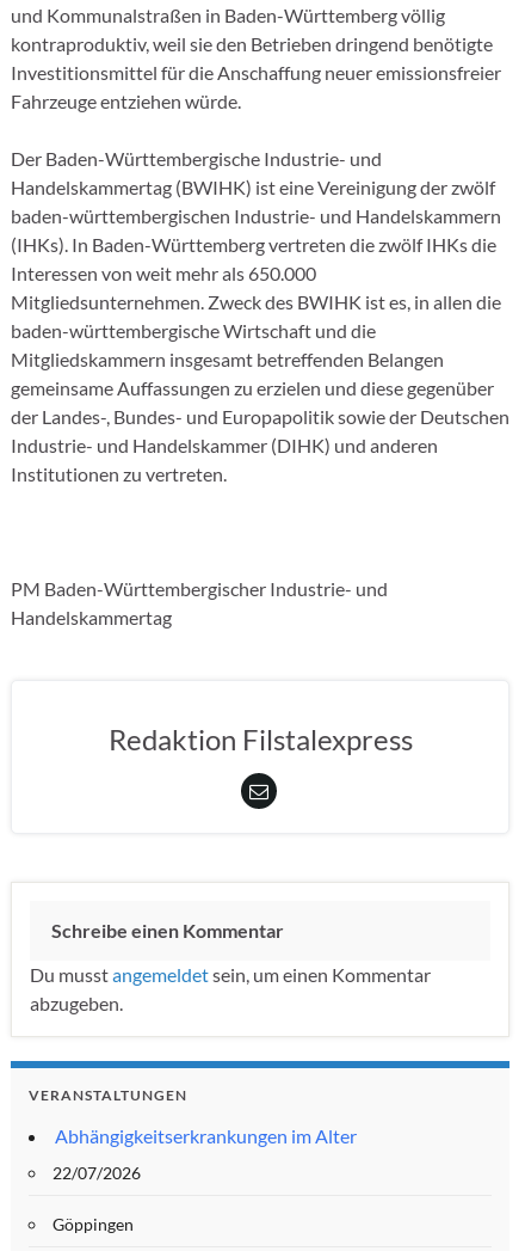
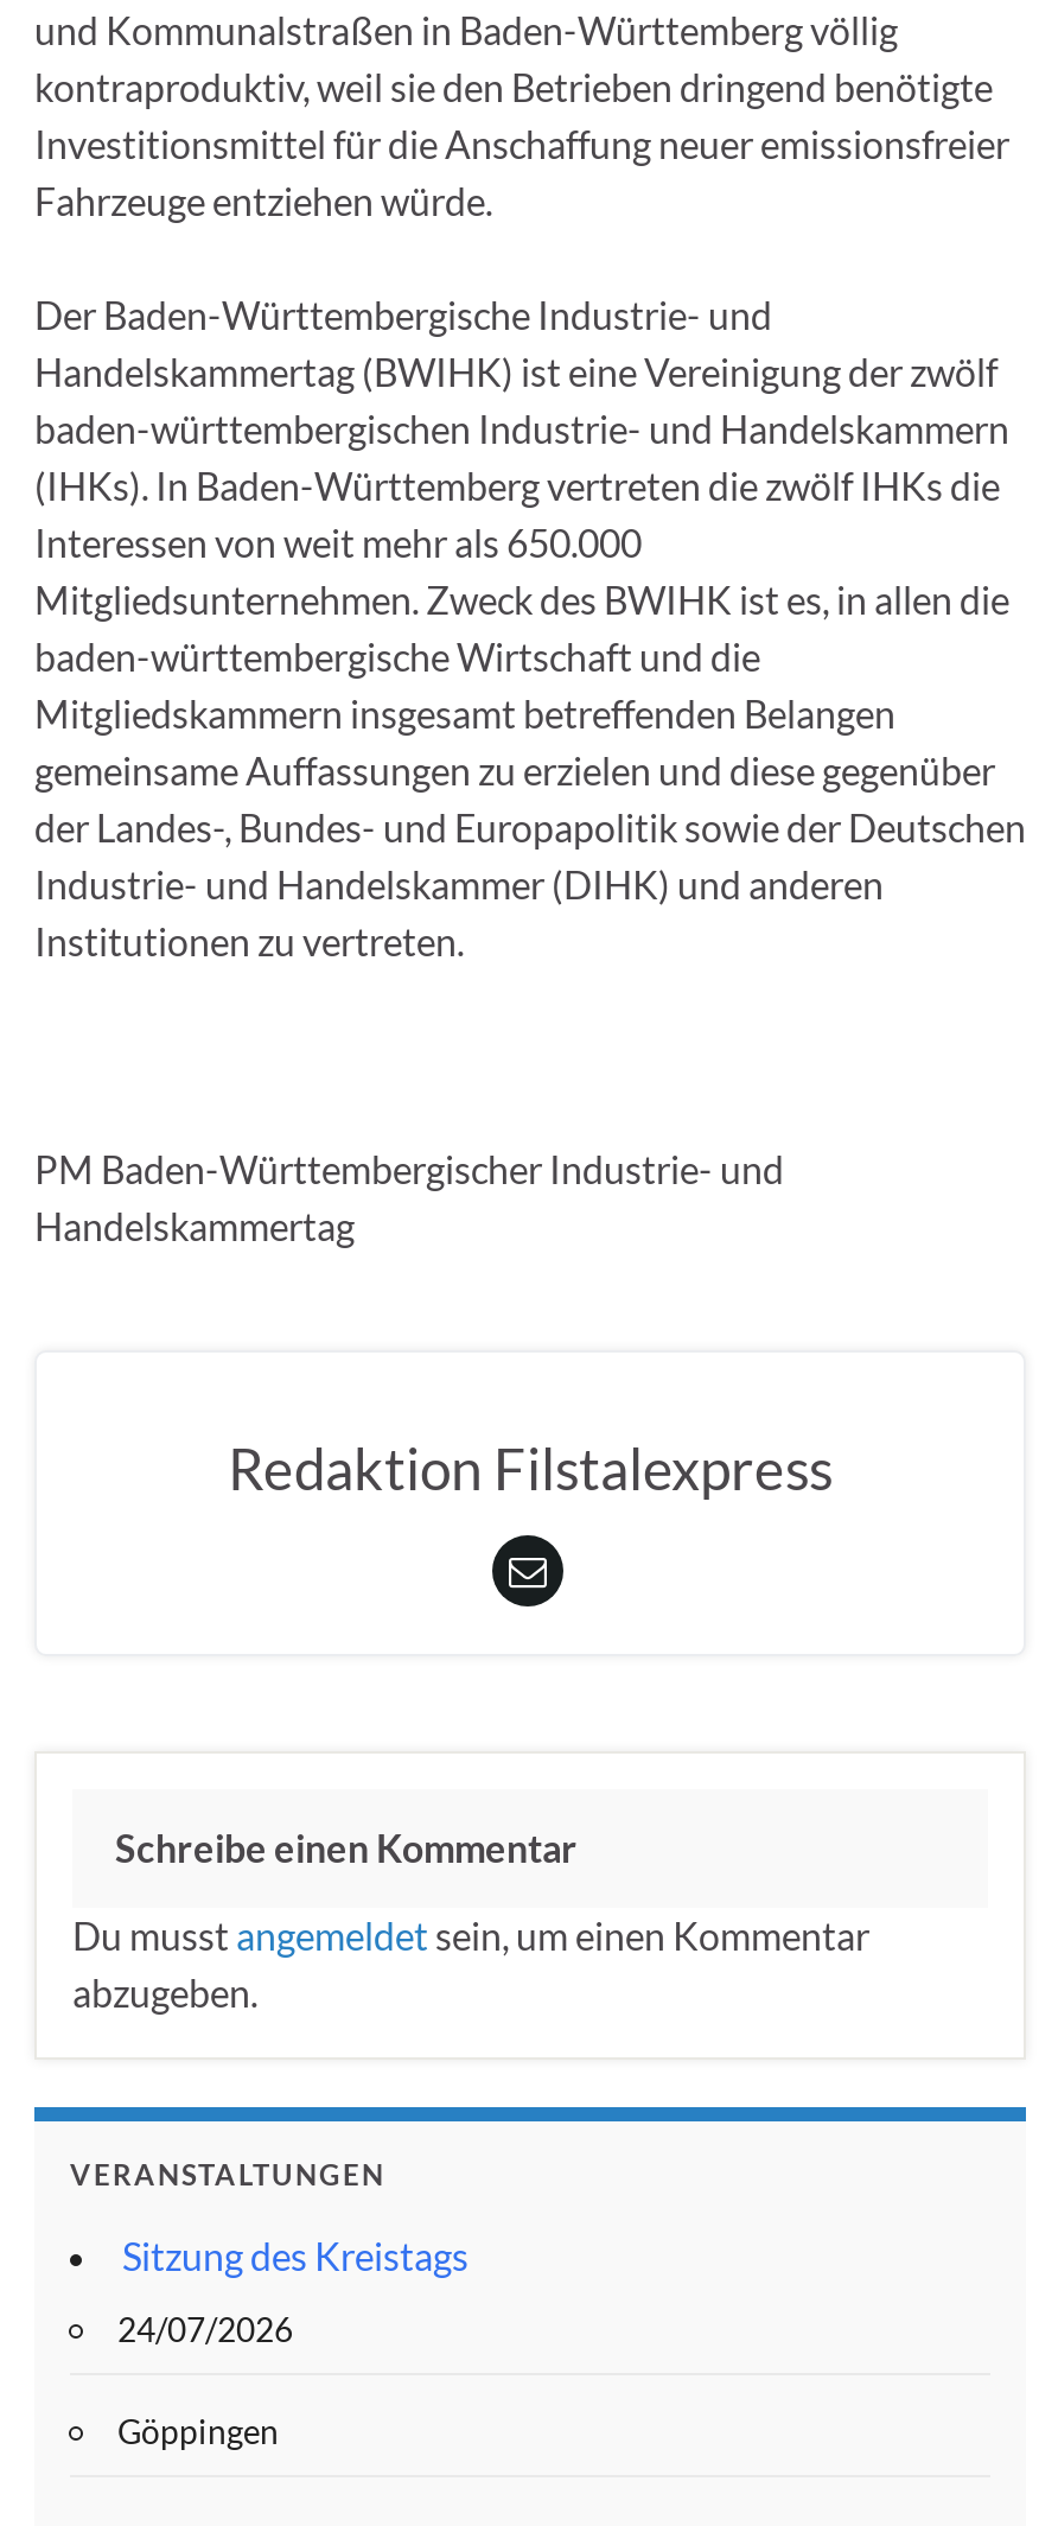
[55,1124,357,1147] Abhängigkeitserkrankungen im Alter -> [122,2233,468,2278] Sitzung des Kreistags
[52,1163,141,1183] 22/07/2026 -> [117,2309,293,2349] 24/07/2026

